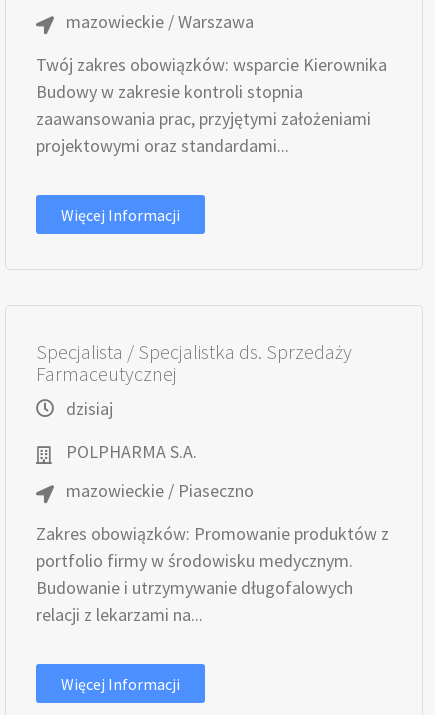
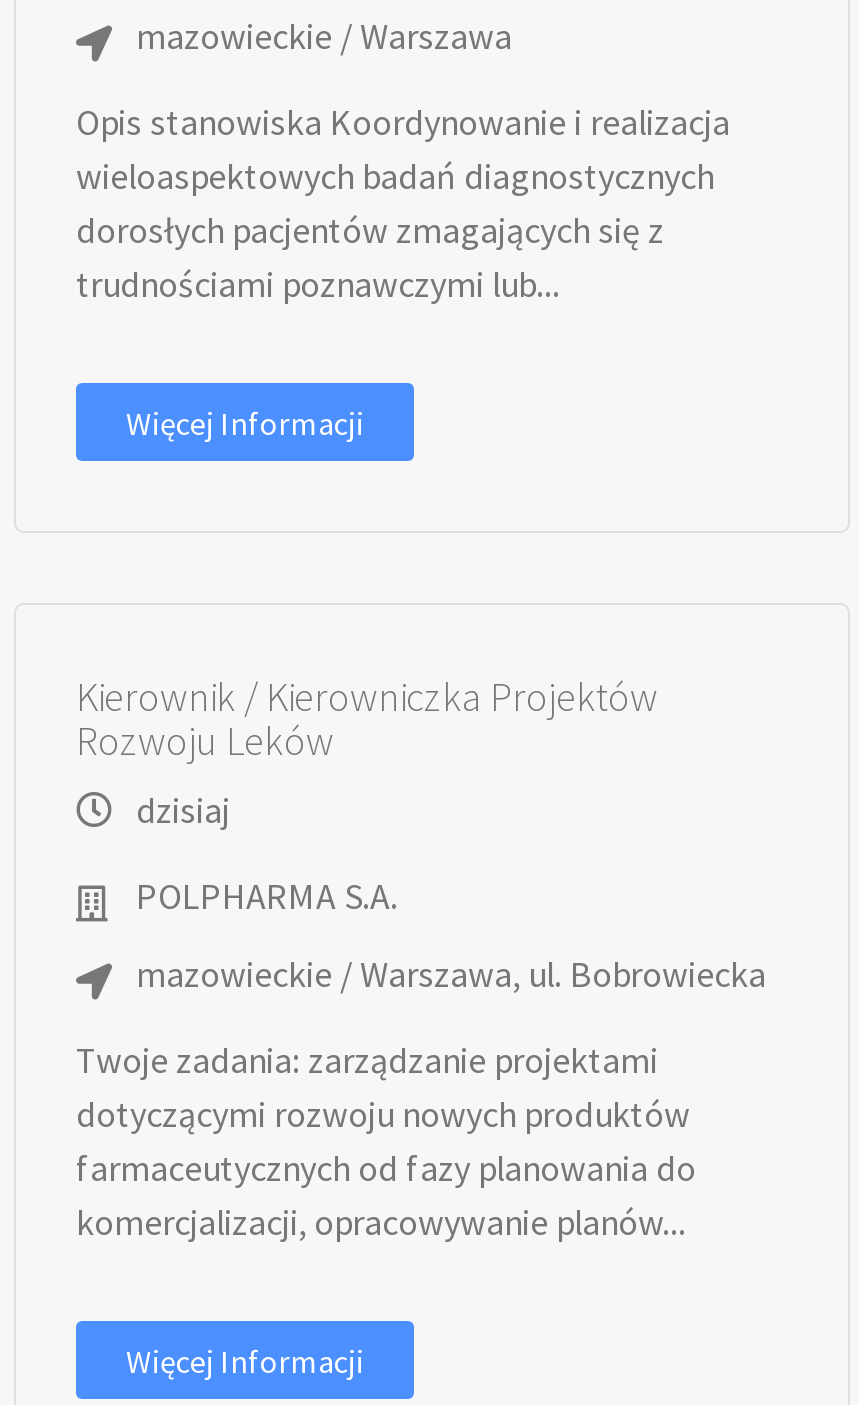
[36,53,387,157] Twój zakres obowiązków: wsparcie Kierownika | Budowy w zakresie kontroli stopnia | zaawansowania prac, przyjętymi założeniami | projektowymi oraz standardami... -> [76,99,730,307] Opis stanowiska Koordynowanie i realizacja | wieloaspektowych badań diagnostycznych | dorosłych pacjentów zmagających się z | trudnościami poznawczymi lub...
[36,339,352,386] Specjalista / Specjalistka ds. Sprzedaży | Farmaceutycznej -> [76,671,658,765] Kierownik / Kierowniczka Projektów | Rozwoju Leków
[66,479,254,502] mazowieckie / Piaseczno -> [136,951,766,997] mazowieckie / Warszawa, ul. Bobrowiecka
[36,522,389,626] Zakres obowiązków: Promowanie produktów z | portfolio firmy w środowisku medycznym. | Budowanie i utrzymywanie długofalowych | relacji z lekarzami na... -> [76,1037,696,1245] Twoje zadania: zarządzanie projektami | dotyczącymi rozwoju nowych produktów | farmaceutycznych od fazy planowania do | komercjalizacji, opracowywanie planów...

